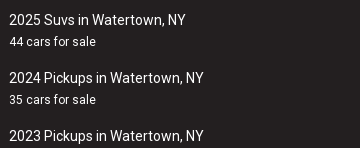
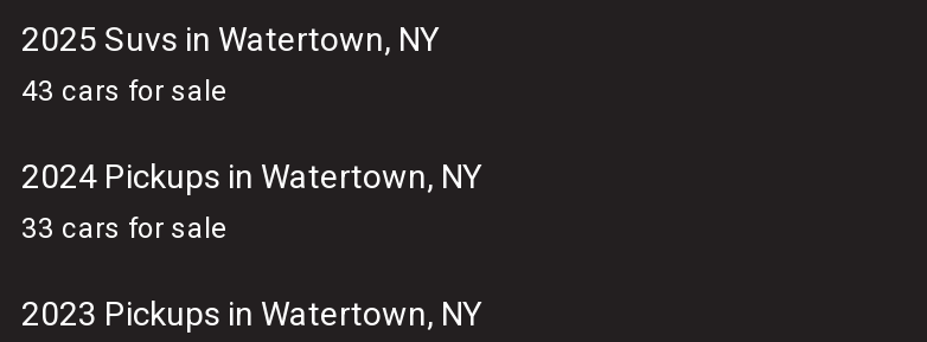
[9,35,96,49] 44 cars for sale -> [21,75,228,108] 43 cars for sale
[9,93,96,107] 35 cars for sale -> [21,212,228,245] 33 cars for sale

